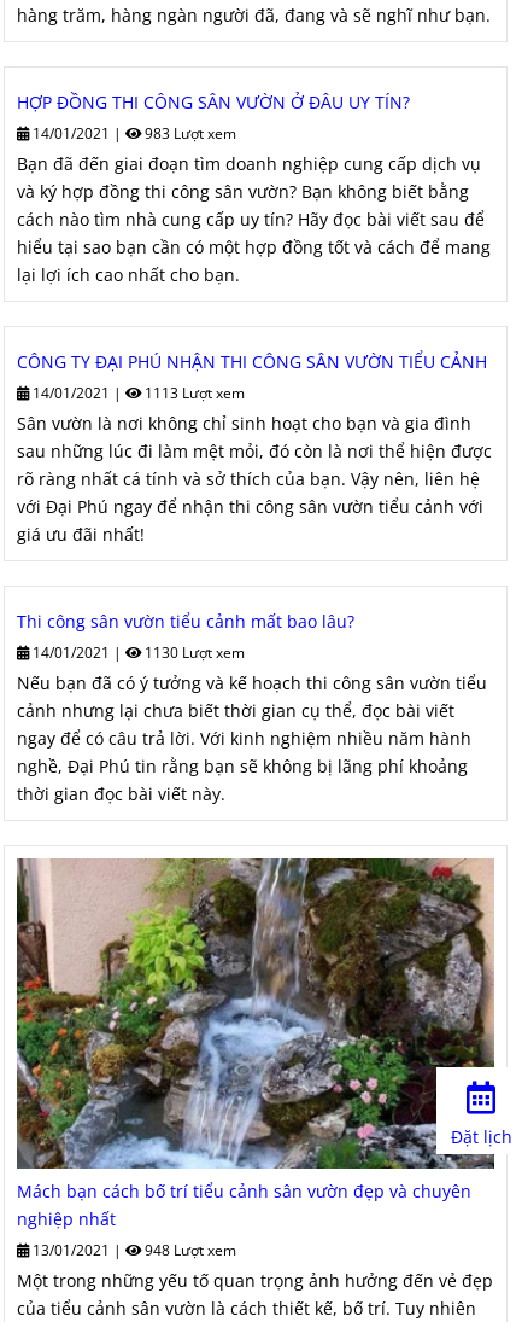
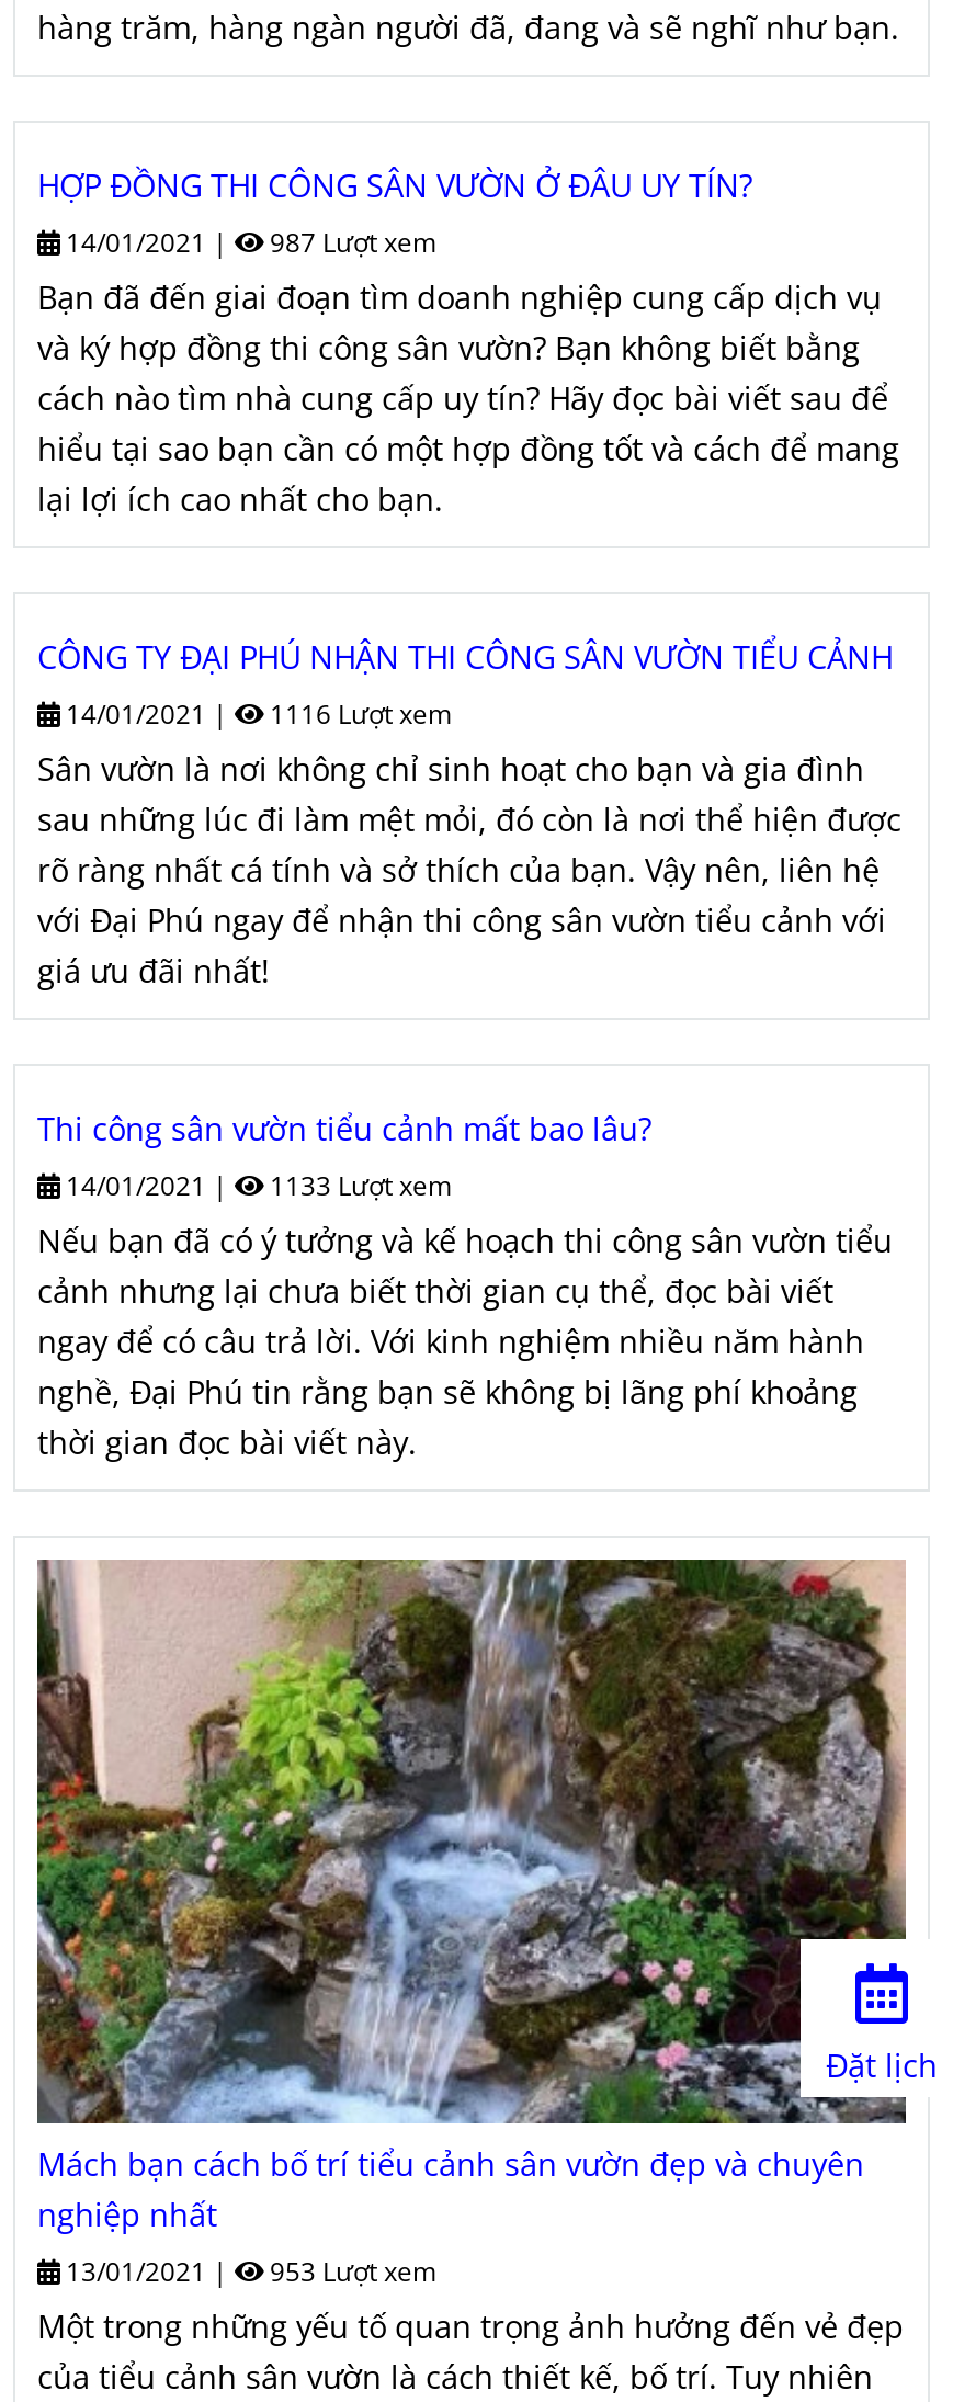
[141,123,236,142] 983 Lượt xem -> [263,224,436,259] 987 Lượt xem
[141,383,245,402] 1113 Lượt xem -> [263,695,452,730] 1116 Lượt xem
[141,642,245,662] 1130 Lượt xem -> [263,1167,452,1202] 1133 Lượt xem
[141,1240,236,1259] 948 Lượt xem -> [263,2252,436,2287] 953 Lượt xem

